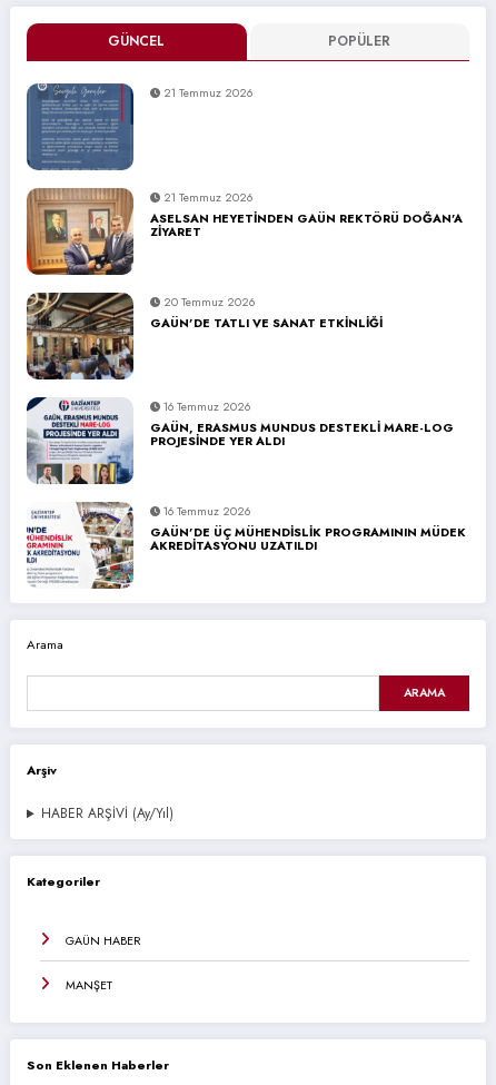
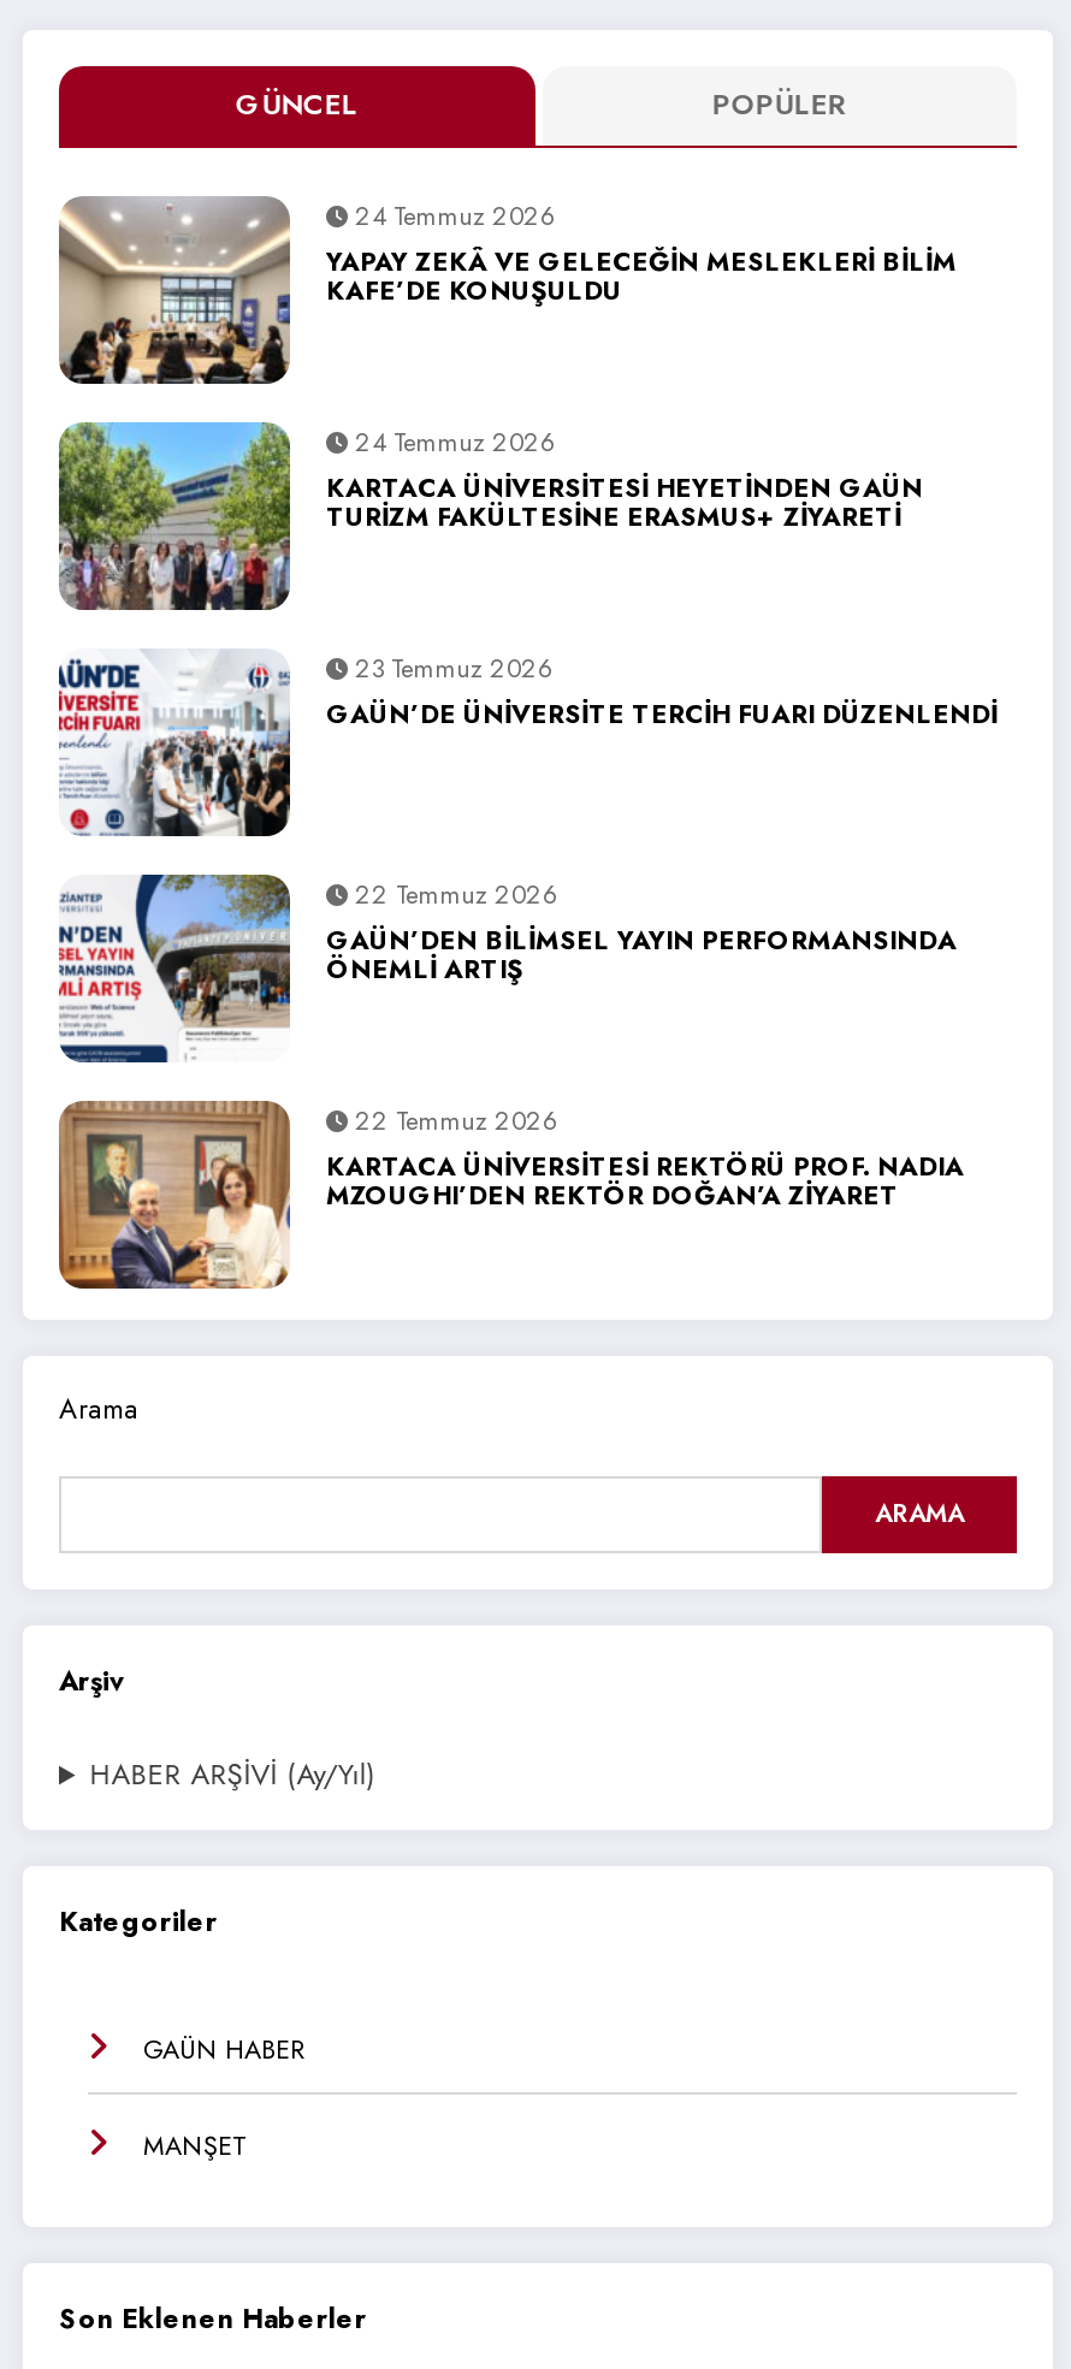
[26,83,252,171] [image] | 21 Temmuz 2026 -> [59,196,957,386] [image] | 24 Temmuz 2026 | YAPAY ZEKÂ VE GELECEĞİN MESLEKLERİ BİLİM | KAFE’DE KONUŞULDU
[26,187,463,276] [image] | 21 Temmuz 2026 | ASELSAN HEYETİNDEN GAÜN REKTÖRÜ DOĞAN’A | ZİYARET -> [57,420,923,610] [image] | 24 Temmuz 2026 | KARTACA ÜNİVERSİTESİ HEYETİNDEN GAÜN | TURİZM FAKÜLTESİNE ERASMUS+ ZİYARETİ
[26,292,383,381] [image] | 20 Temmuz 2026 | GAÜN’DE TATLI VE SANAT ETKİNLİĞİ -> [57,648,998,839] [image] | 23 Temmuz 2026 | GAÜN’DE ÜNİVERSİTE TERCİH FUARI DÜZENLENDİ
[26,396,454,485] [image] | 16 Temmuz 2026 | GAÜN, ERASMUS MUNDUS DESTEKLİ MARE-LOG | PROJESİNDE YER ALDI -> [57,872,957,1065] [image] | 22 Temmuz 2026 | GAÜN’DEN BİLİMSEL YAYIN PERFORMANSINDA | ÖNEMLİ ARTIŞ
[26,502,466,590] [image] | 16 Temmuz 2026 | GAÜN’DE ÜÇ MÜHENDİSLİK PROGRAMININ MÜDEK | AKREDİTASYONU UZATILDI -> [57,1098,964,1291] [image] | 22 Temmuz 2026 | KARTACA ÜNİVERSİTESİ REKTÖRÜ PROF. NADIA | MZOUGHI’DEN REKTÖR DOĞAN’A ZİYARET

